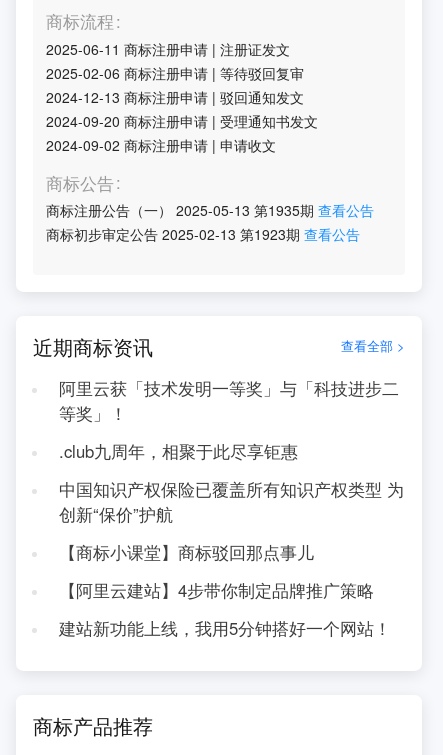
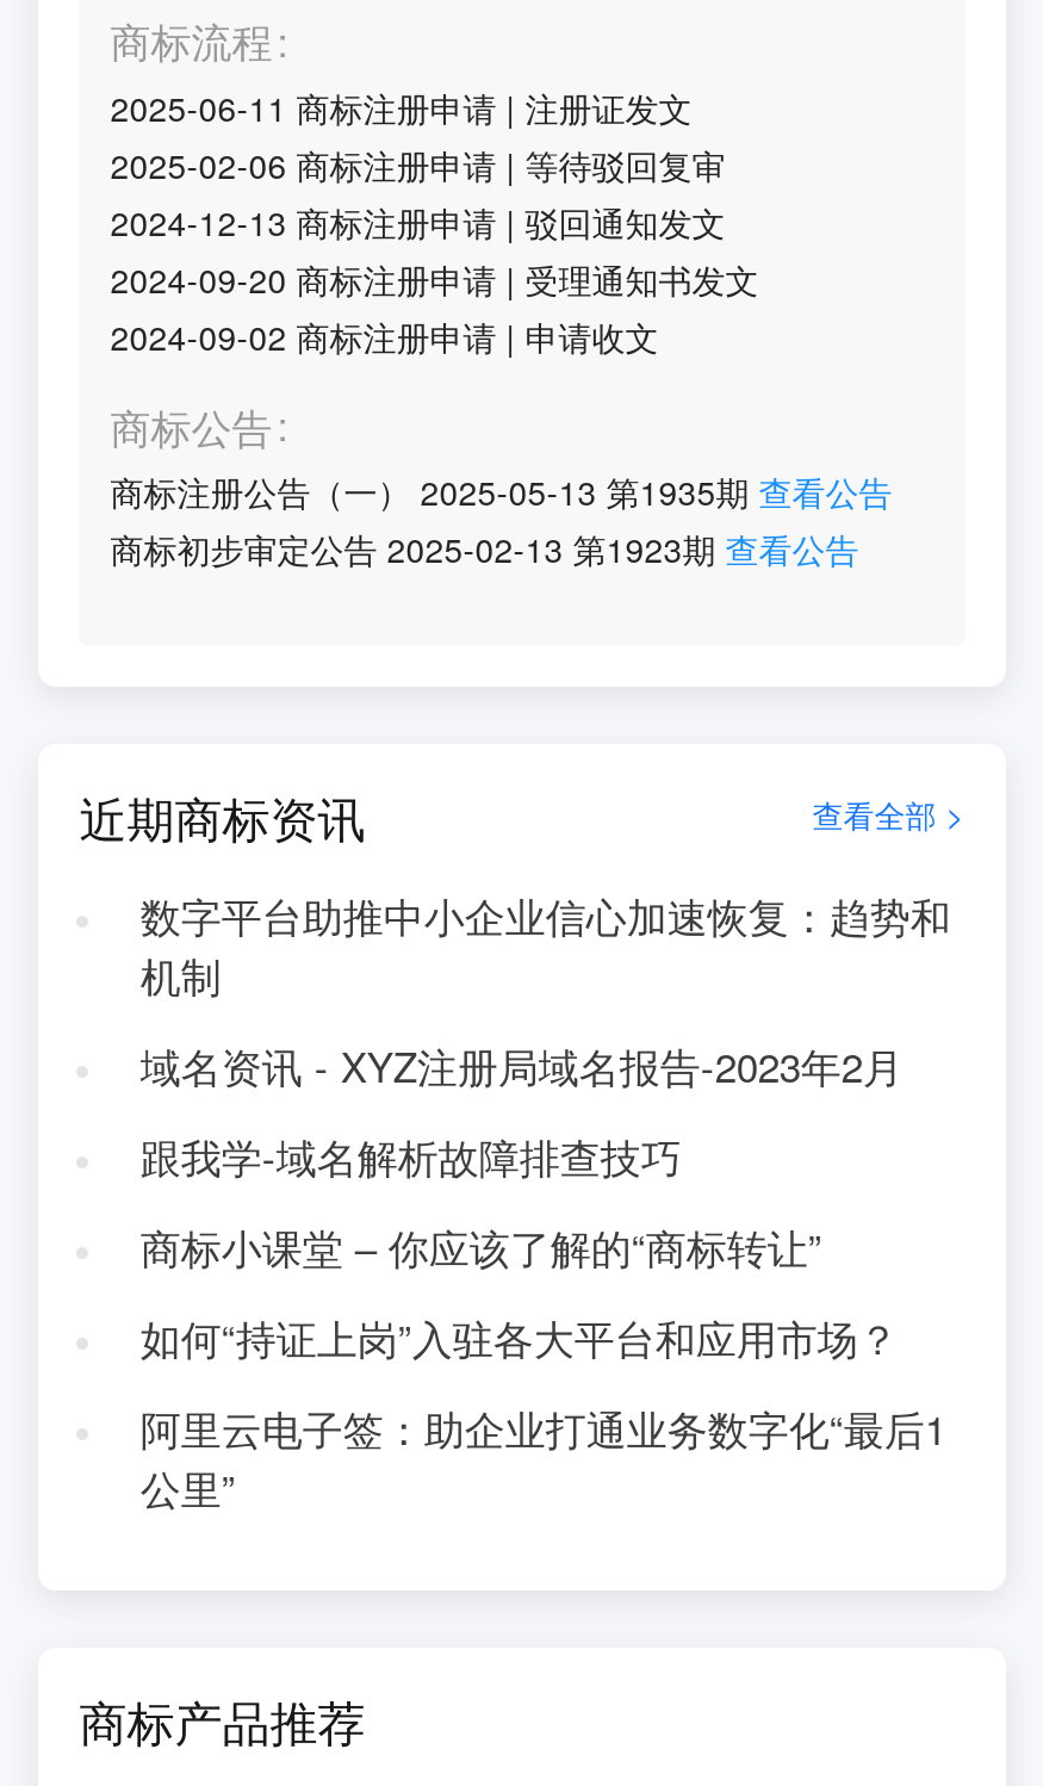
[59,376,399,425] 阿里云获「技术发明一等奖」与「科技进步二 | 等奖」！ -> [140,887,951,1004] 数字平台助推中小企业信心加速恢复：趋势和 | 机制
[59,439,298,463] .club九周年，相聚于此尽享钜惠 -> [140,1037,903,1094] 域名资讯 - XYZ注册局域名报告-2023年2月
[59,477,404,526] 中国知识产权保险已覆盖所有知识产权类型 为 | 创新“保价”护航 -> [140,1128,681,1185] 跟我学-域名解析故障排查技巧
[59,540,314,564] 【商标小课堂】商标驳回那点事儿 -> [140,1218,822,1276] 商标小课堂 – 你应该了解的“商标转让”
[59,578,374,602] 【阿里云建站】4步带你制定品牌推广策略 -> [140,1309,898,1366] 如何“持证上岗”入驻各大平台和应用市场？
[59,616,391,640] 建站新功能上线，我用5分钟搭好一个网站！ -> [140,1399,946,1516] 阿里云电子签：助企业打通业务数字化“最后1 | 公里”

